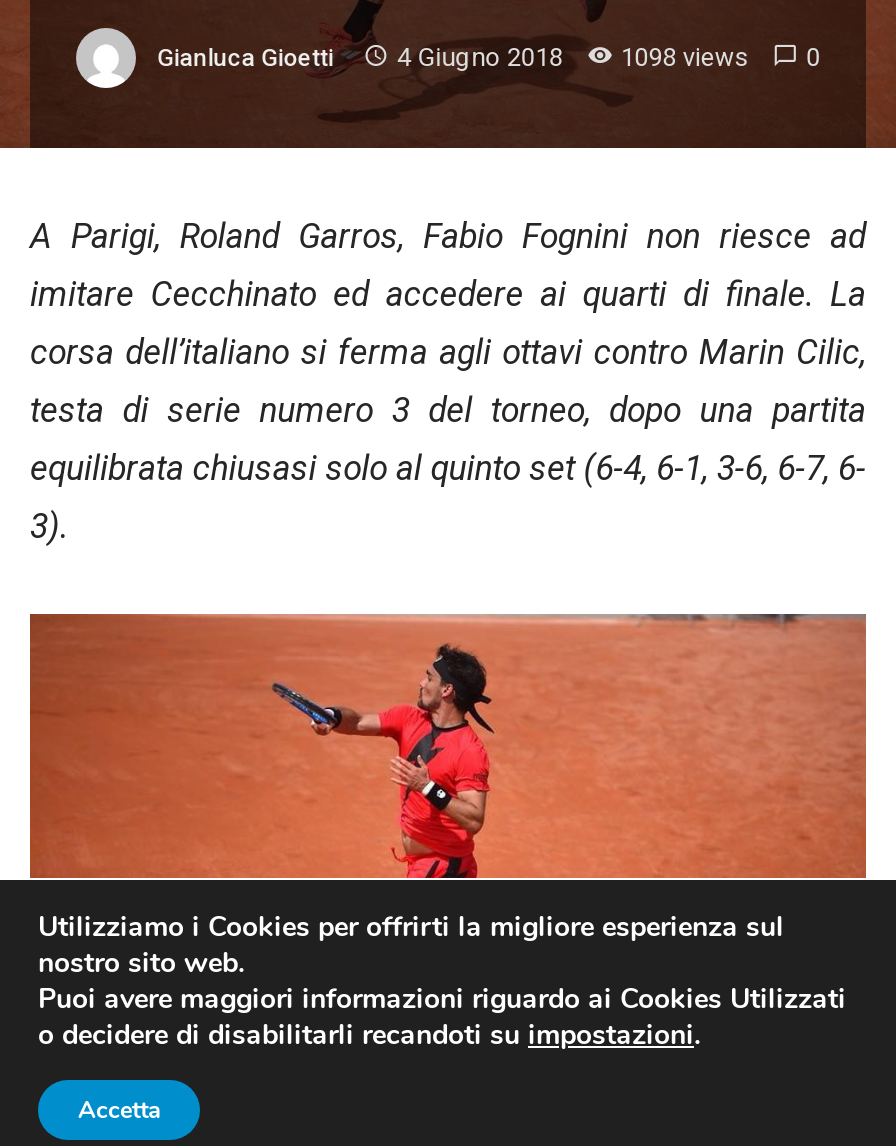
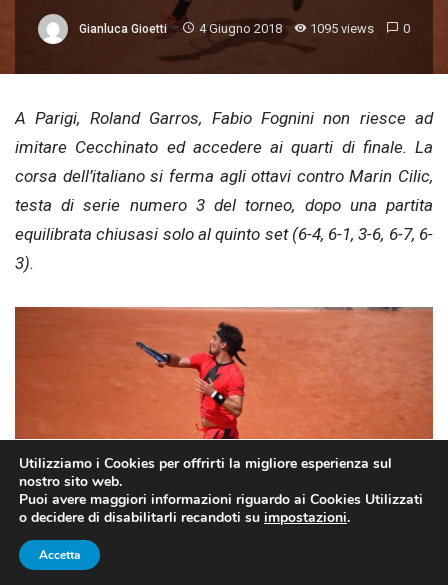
[397,41,821,71] 4 Giugno 2018 1098 views 0 -> [199,21,410,36] 4 Giugno 2018 1095 views 0

